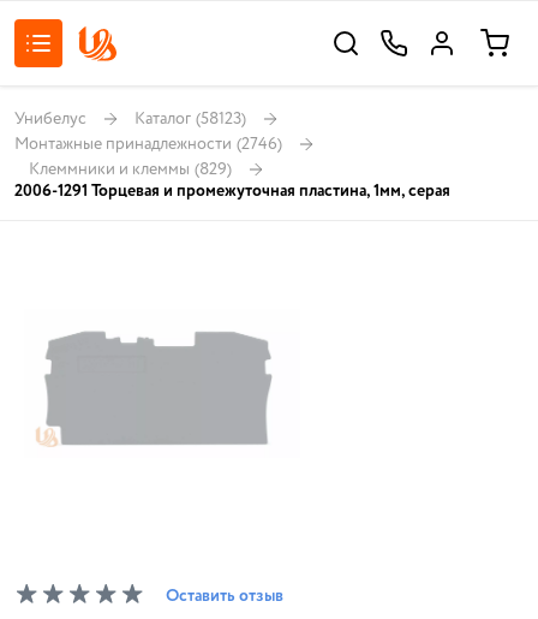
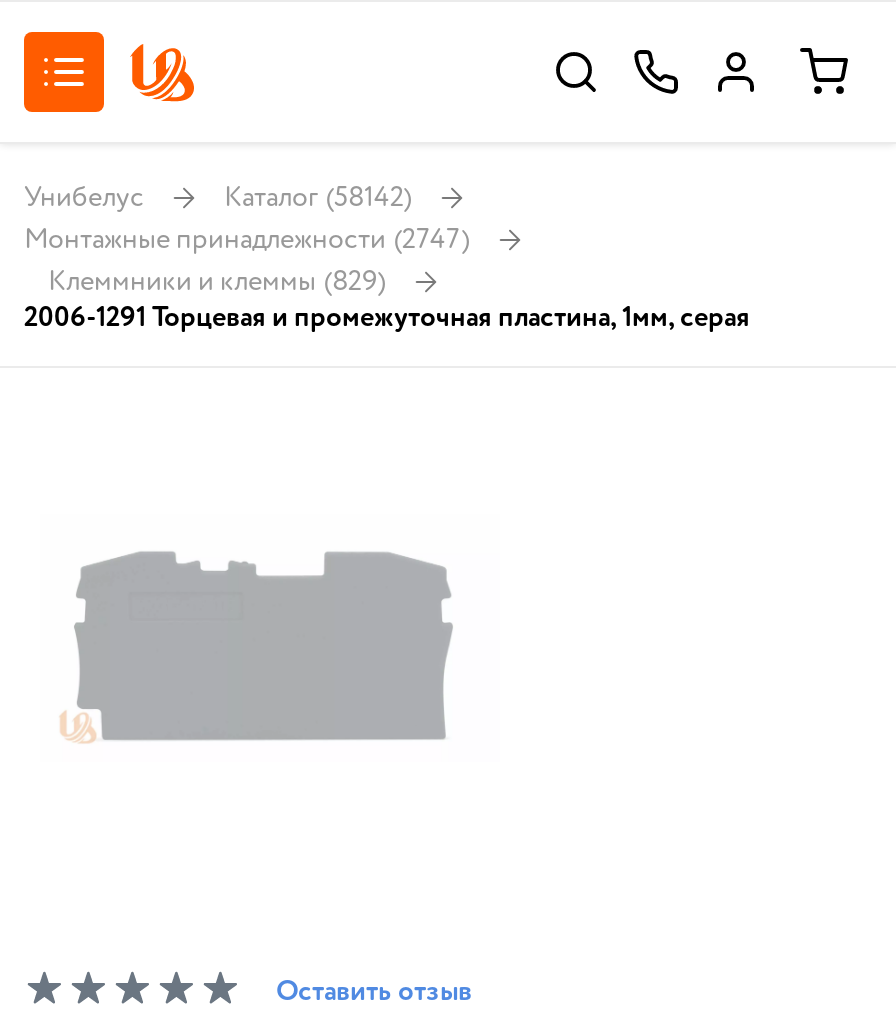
[14,106,246,130] Унибелус Каталог (58123) -> [24,177,412,217] Унибелус Каталог (58142)
[14,132,282,156] Монтажные принадлежности (2746) -> [24,219,470,259] Монтажные принадлежности (2747)

